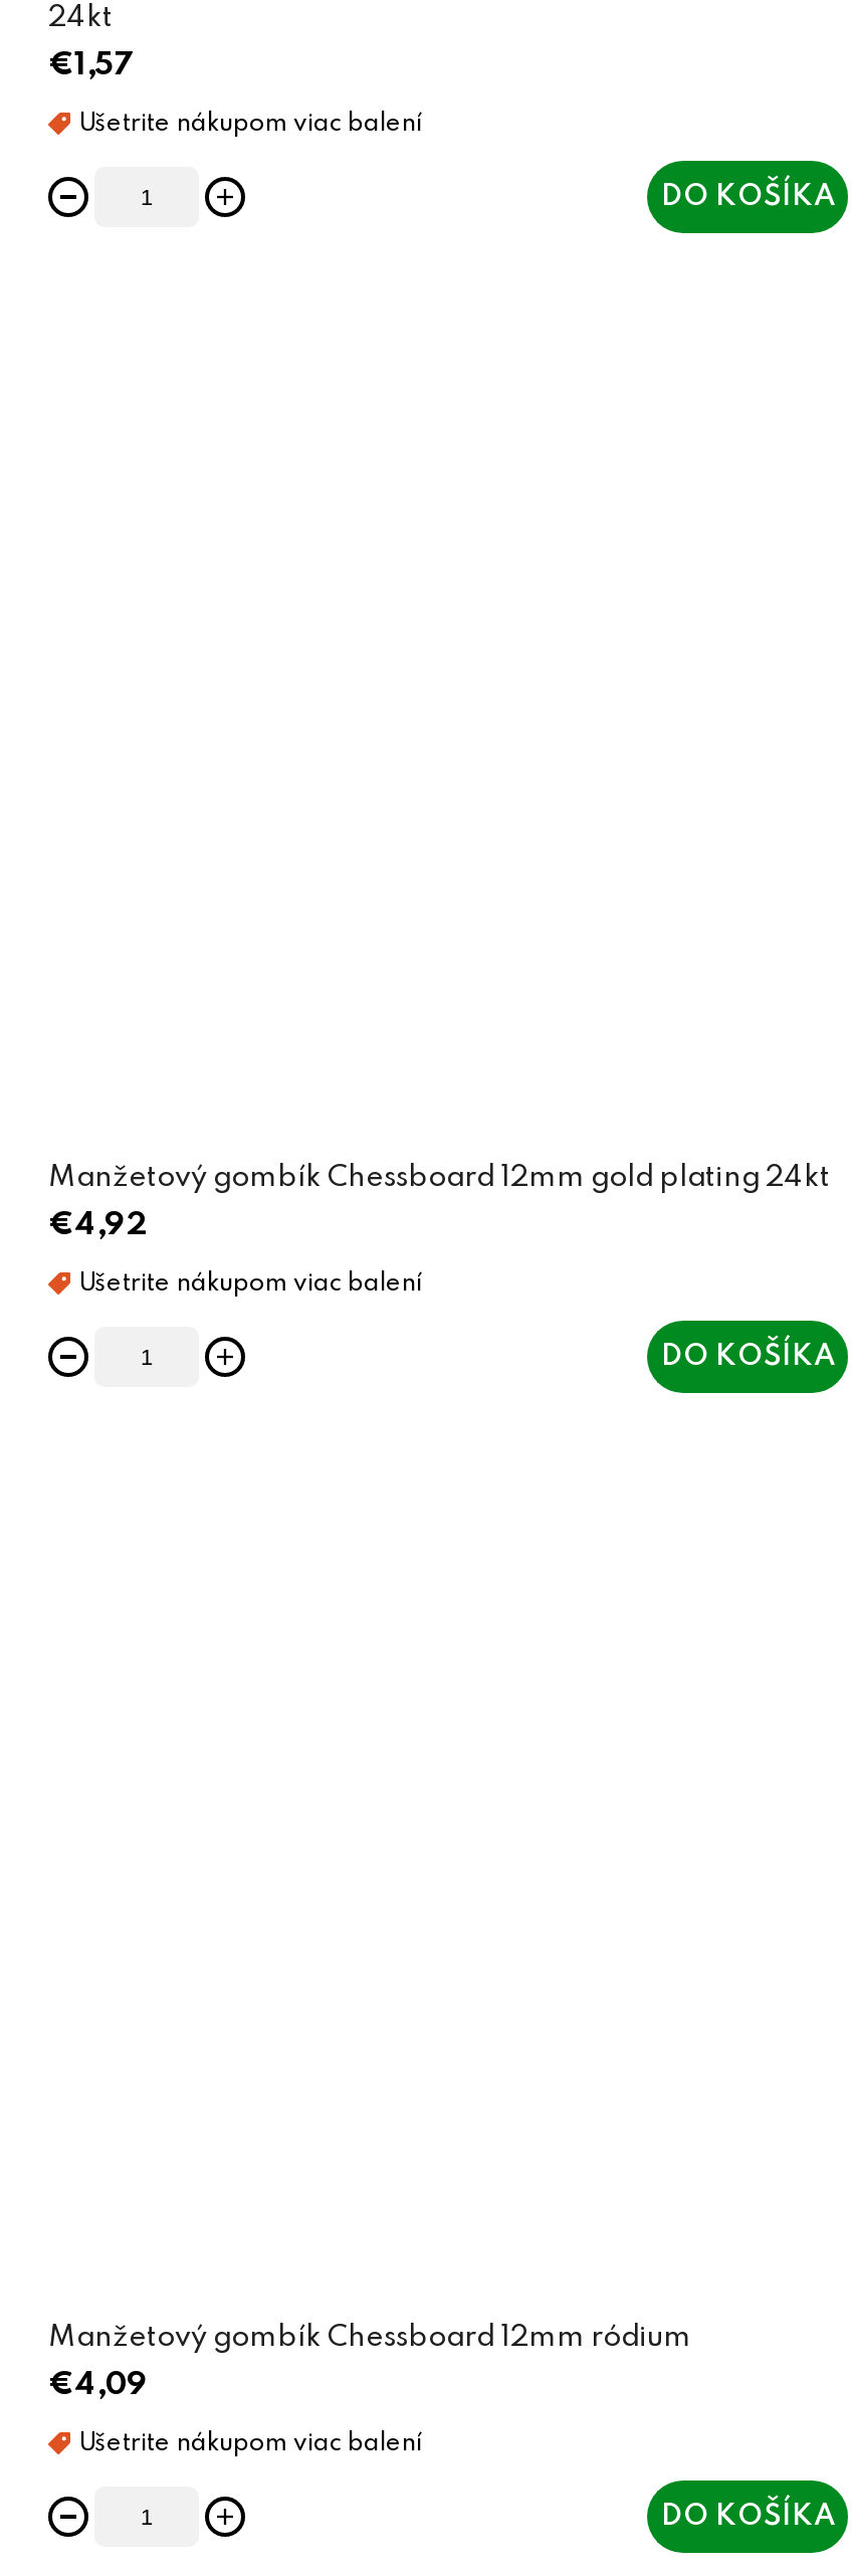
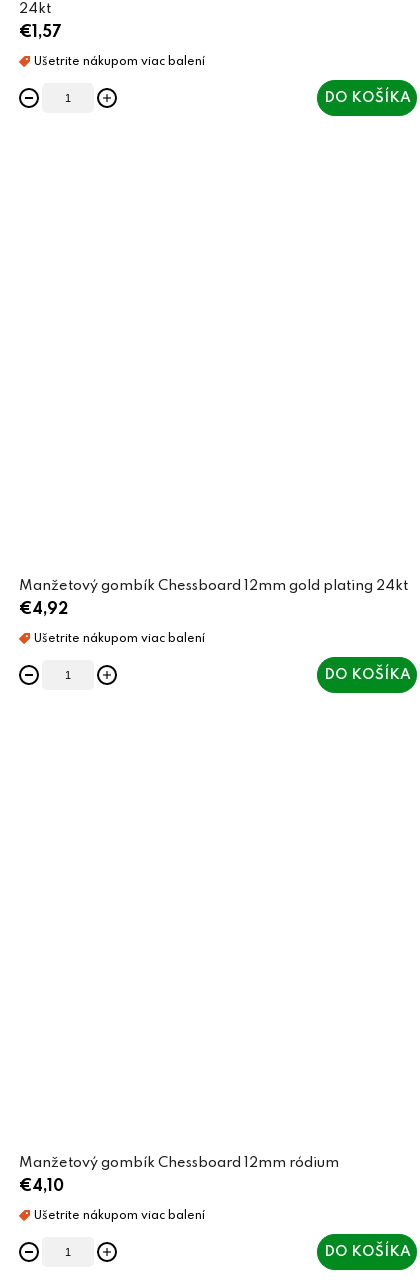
[48,2370,149,2402] €4,09 -> [19,1179,64,1195] €4,10

